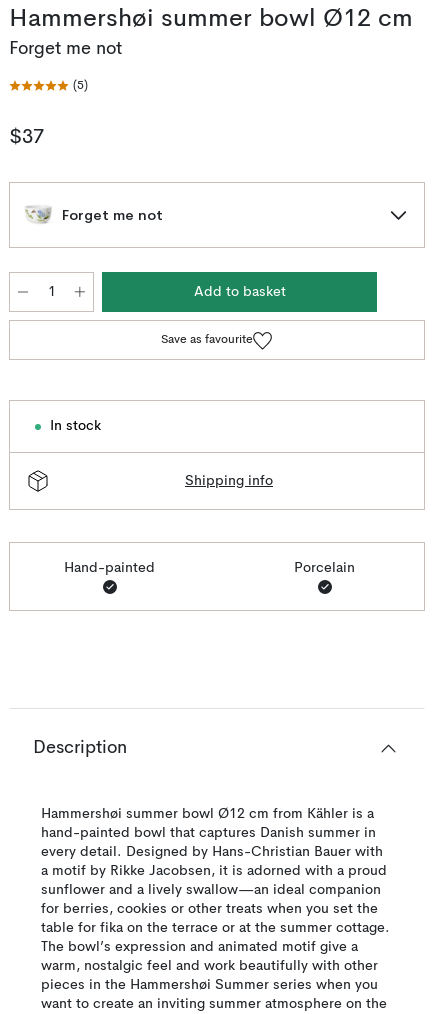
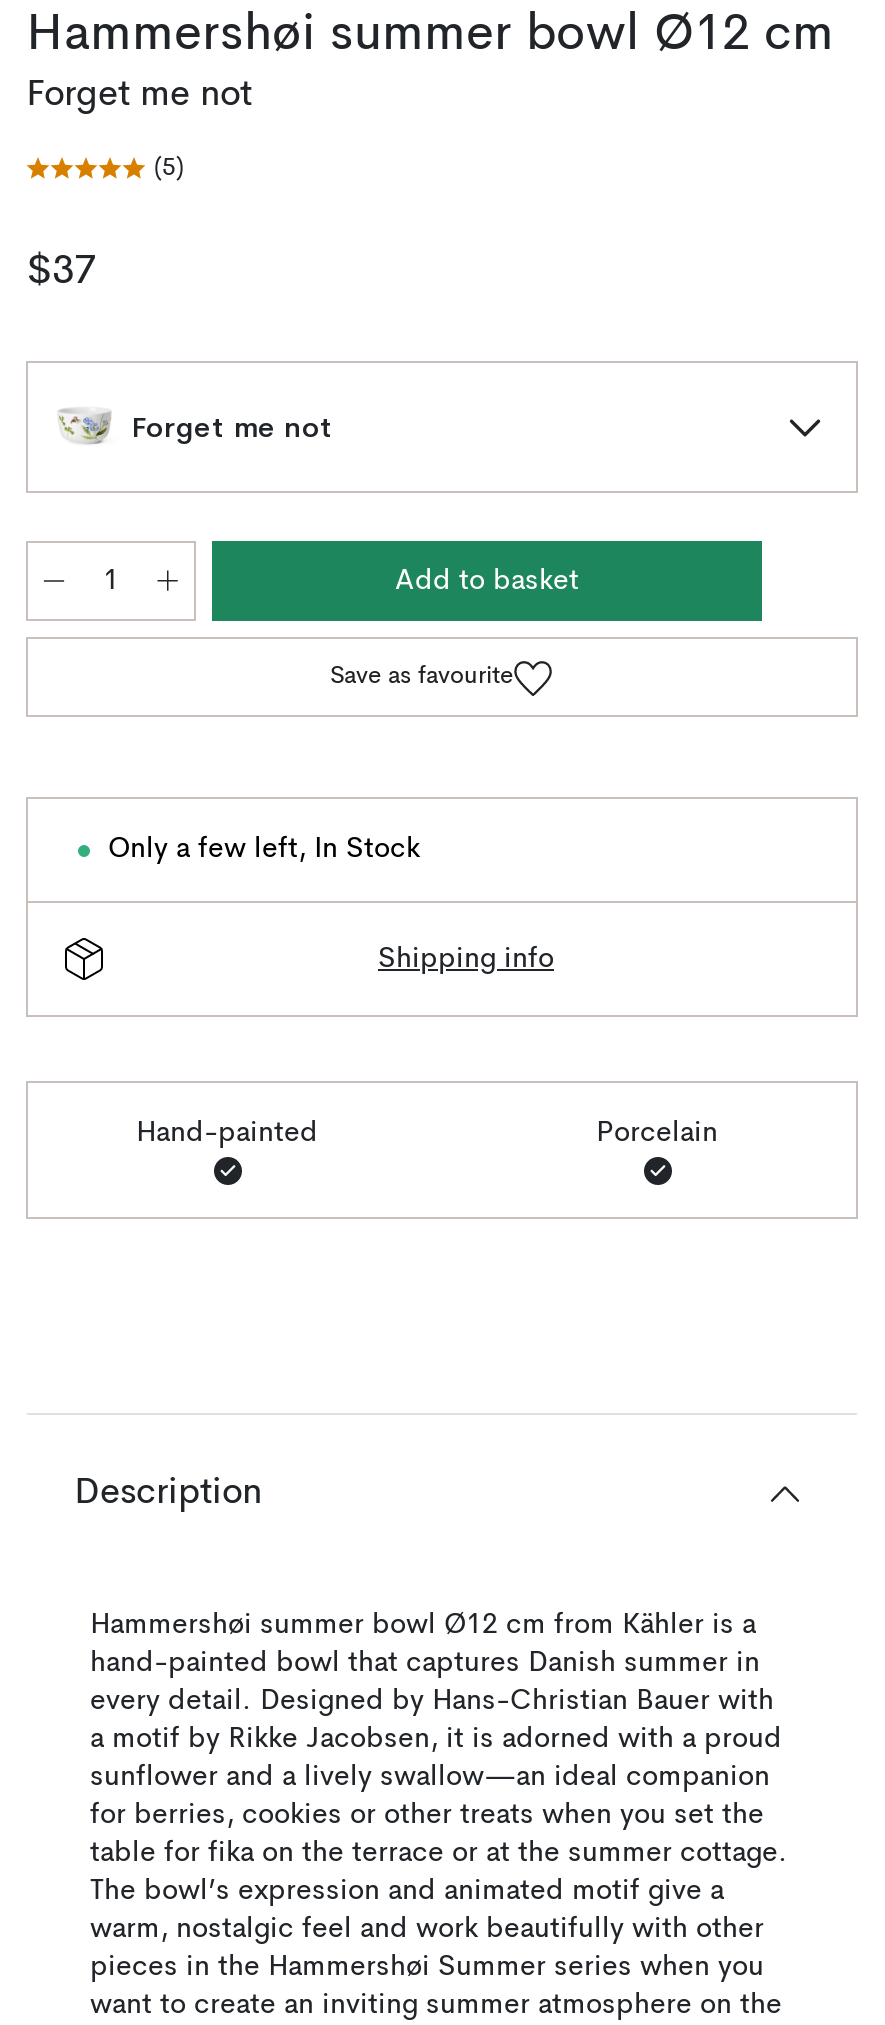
[50,419,101,433] In stock -> [108,835,420,863] Only a few left, In Stock

